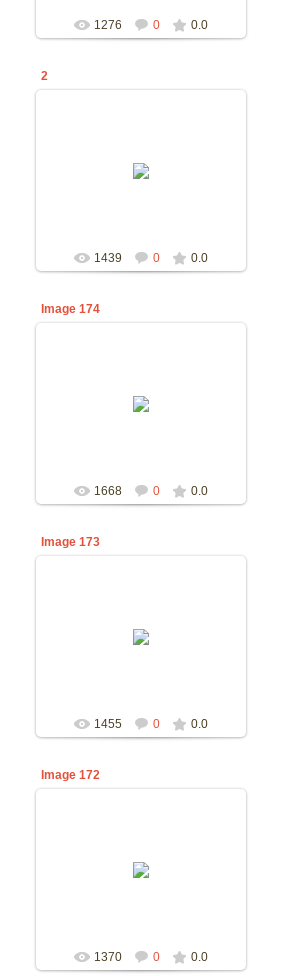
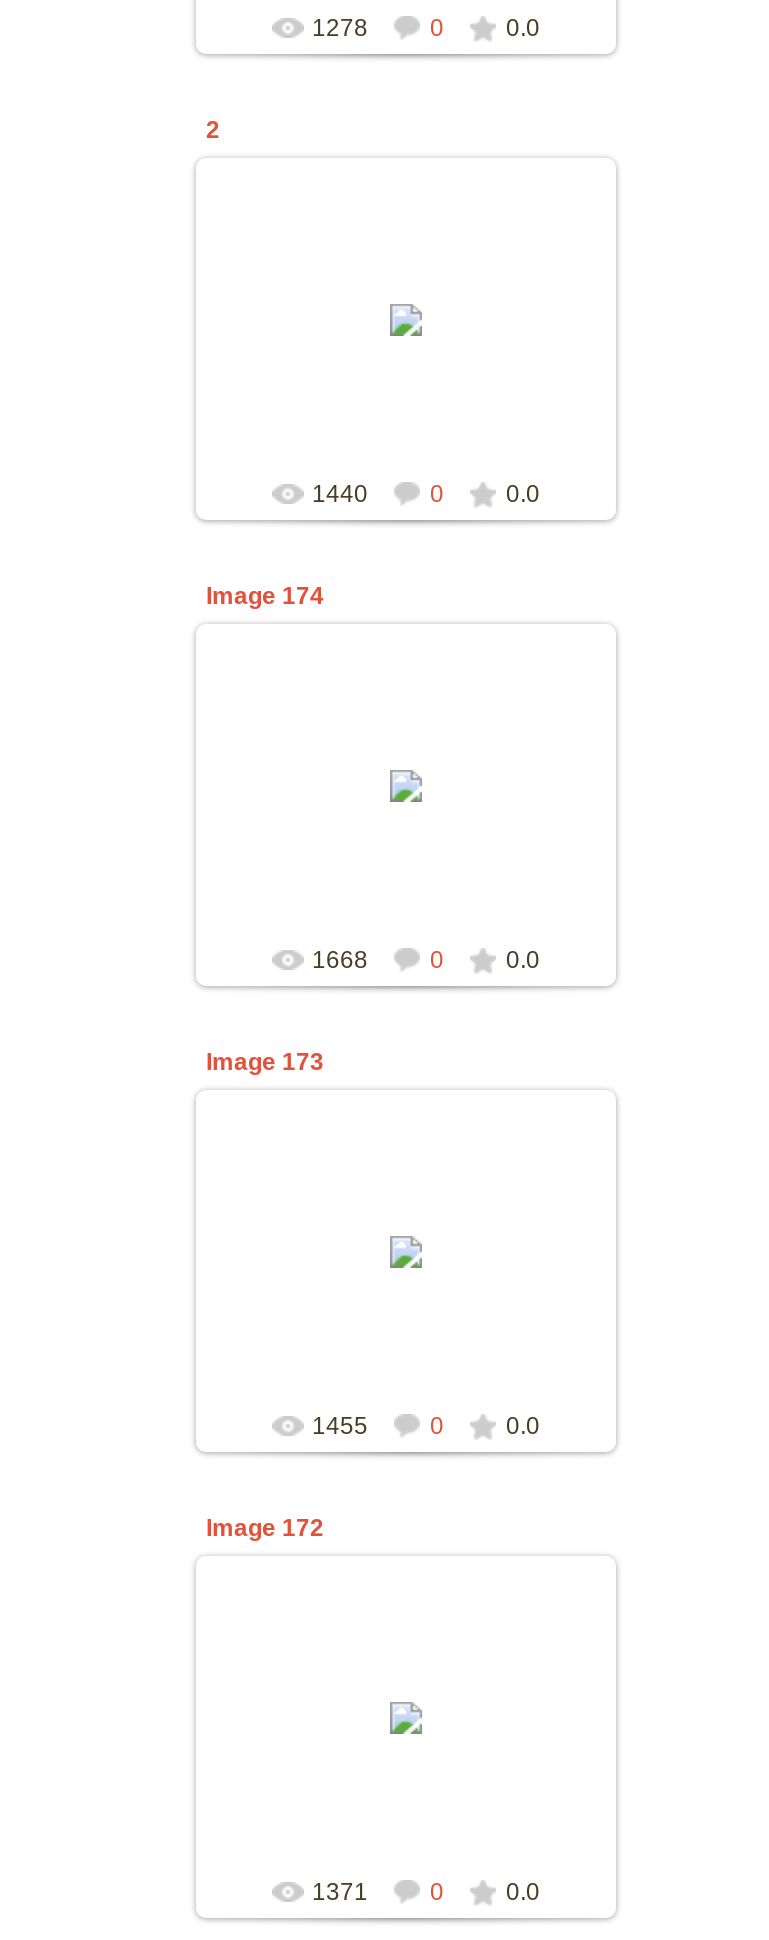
[94,18,122,32] 1276 -> [312,14,368,42] 1278
[94,251,122,265] 1439 -> [312,480,368,508] 1440
[94,950,122,964] 1370 -> [312,1878,368,1906] 1371

